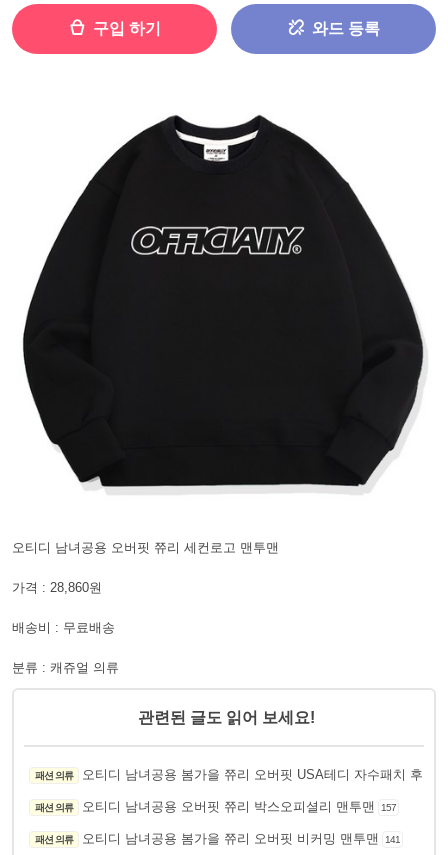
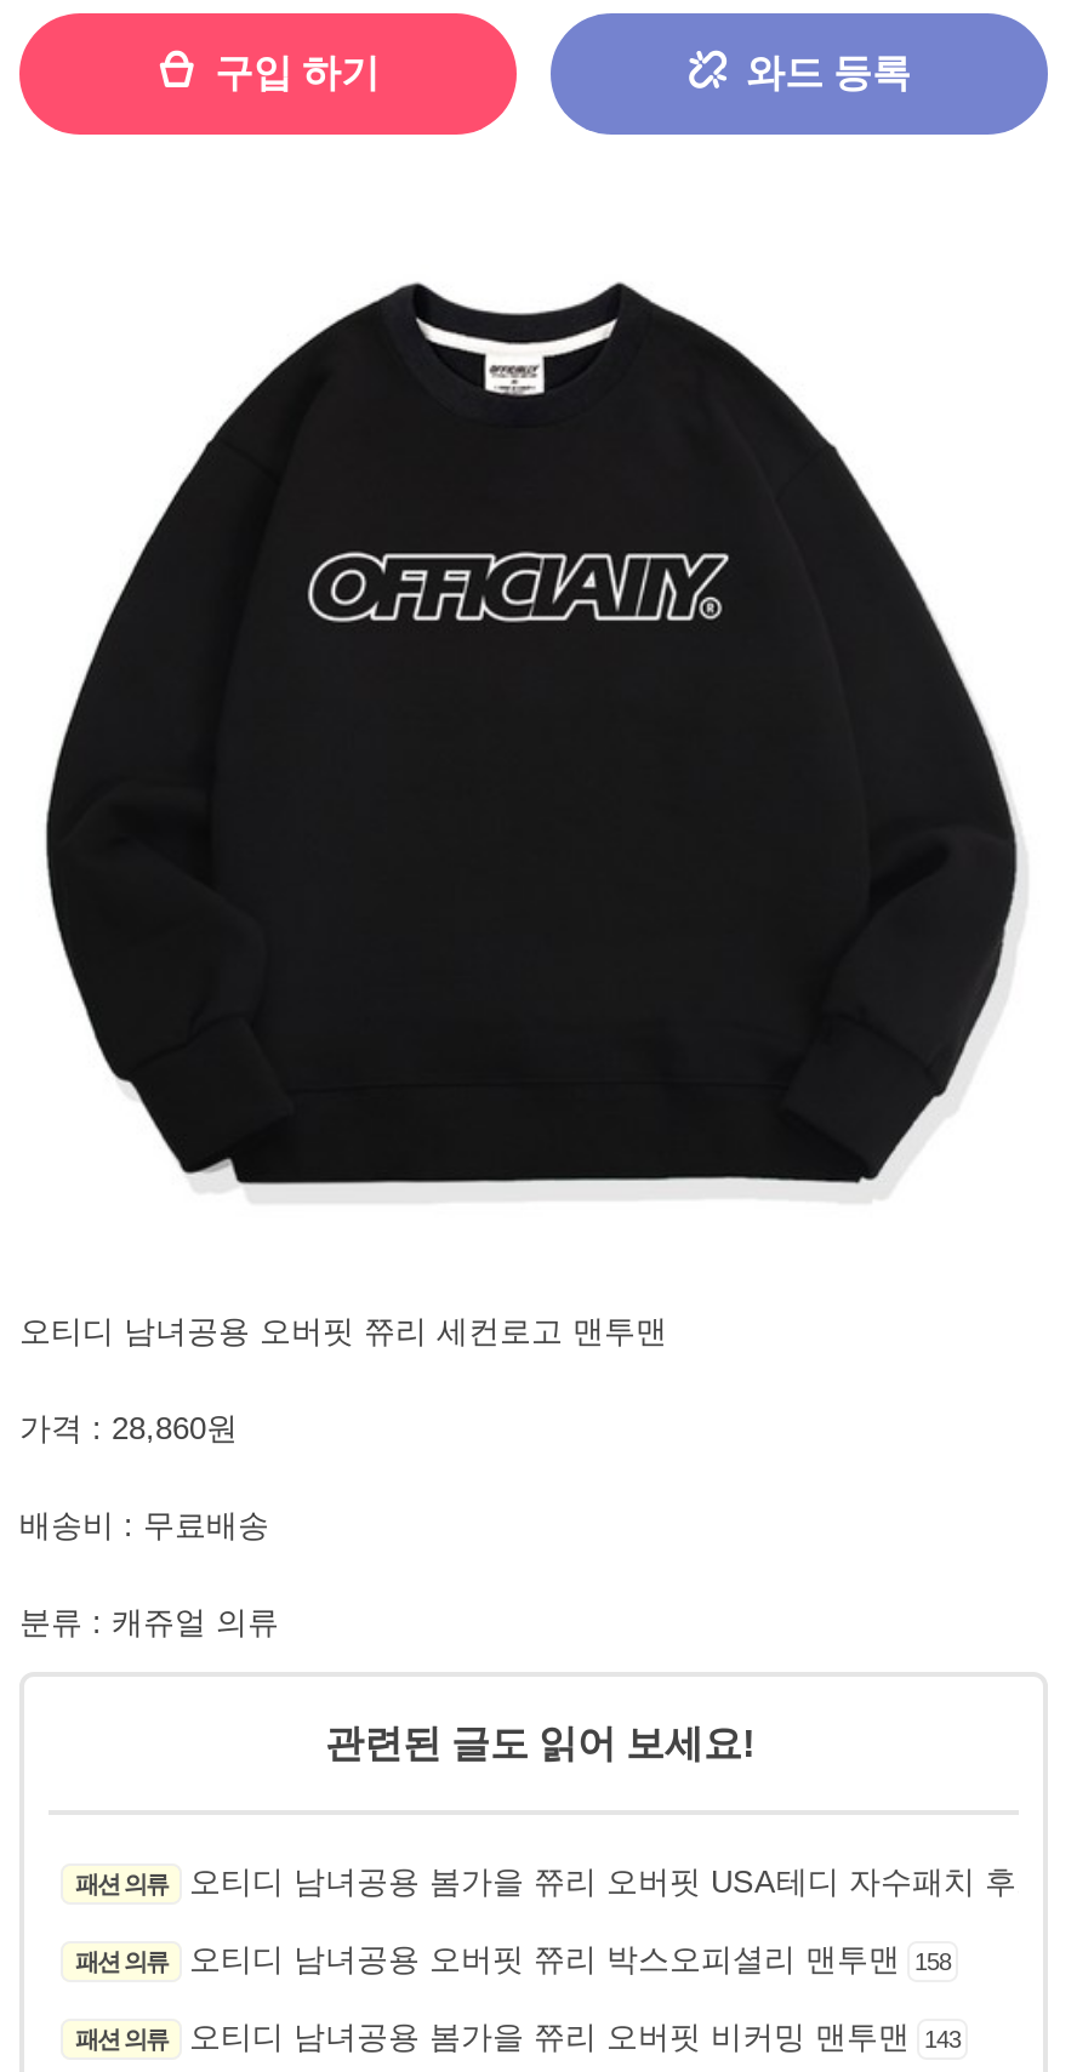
[82,799,396,814] 오티디 남녀공용 오버핏 쮸리 박스오피셜리 맨투맨 157 -> [189,1941,951,1977] 오티디 남녀공용 오버핏 쮸리 박스오피셜리 맨투맨 158
[82,831,400,846] 오티디 남녀공용 봄가을 쮸리 오버핏 비커밍 맨투맨 141 -> [189,2019,961,2055] 오티디 남녀공용 봄가을 쮸리 오버핏 비커밍 맨투맨 143

